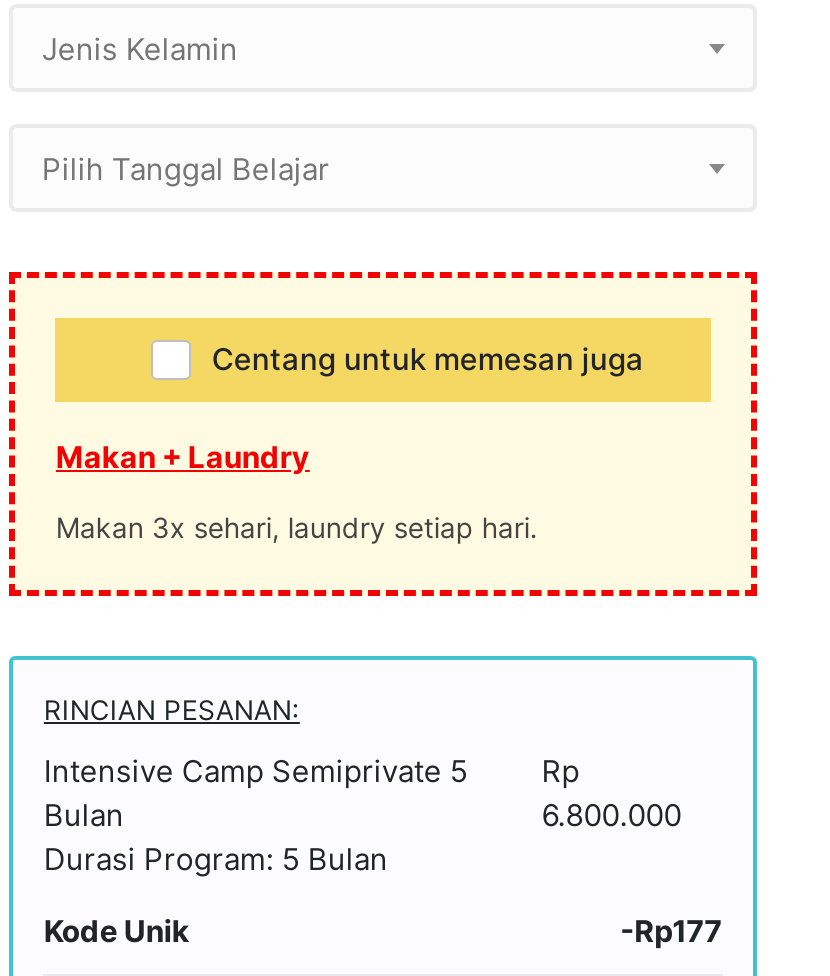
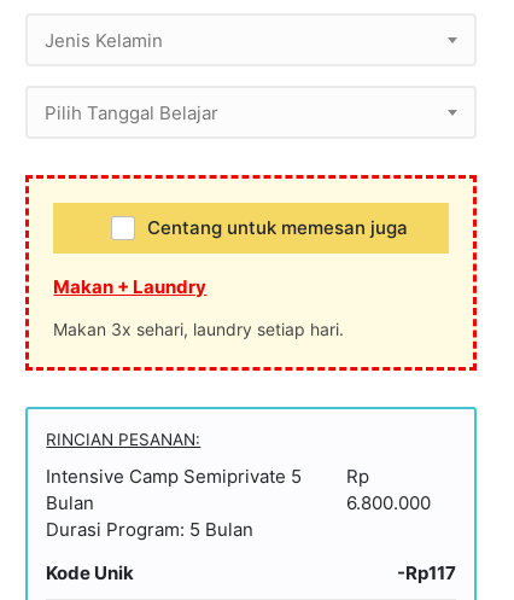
[620,911,722,949] -Rp177 -> [396,561,456,584] -Rp117

